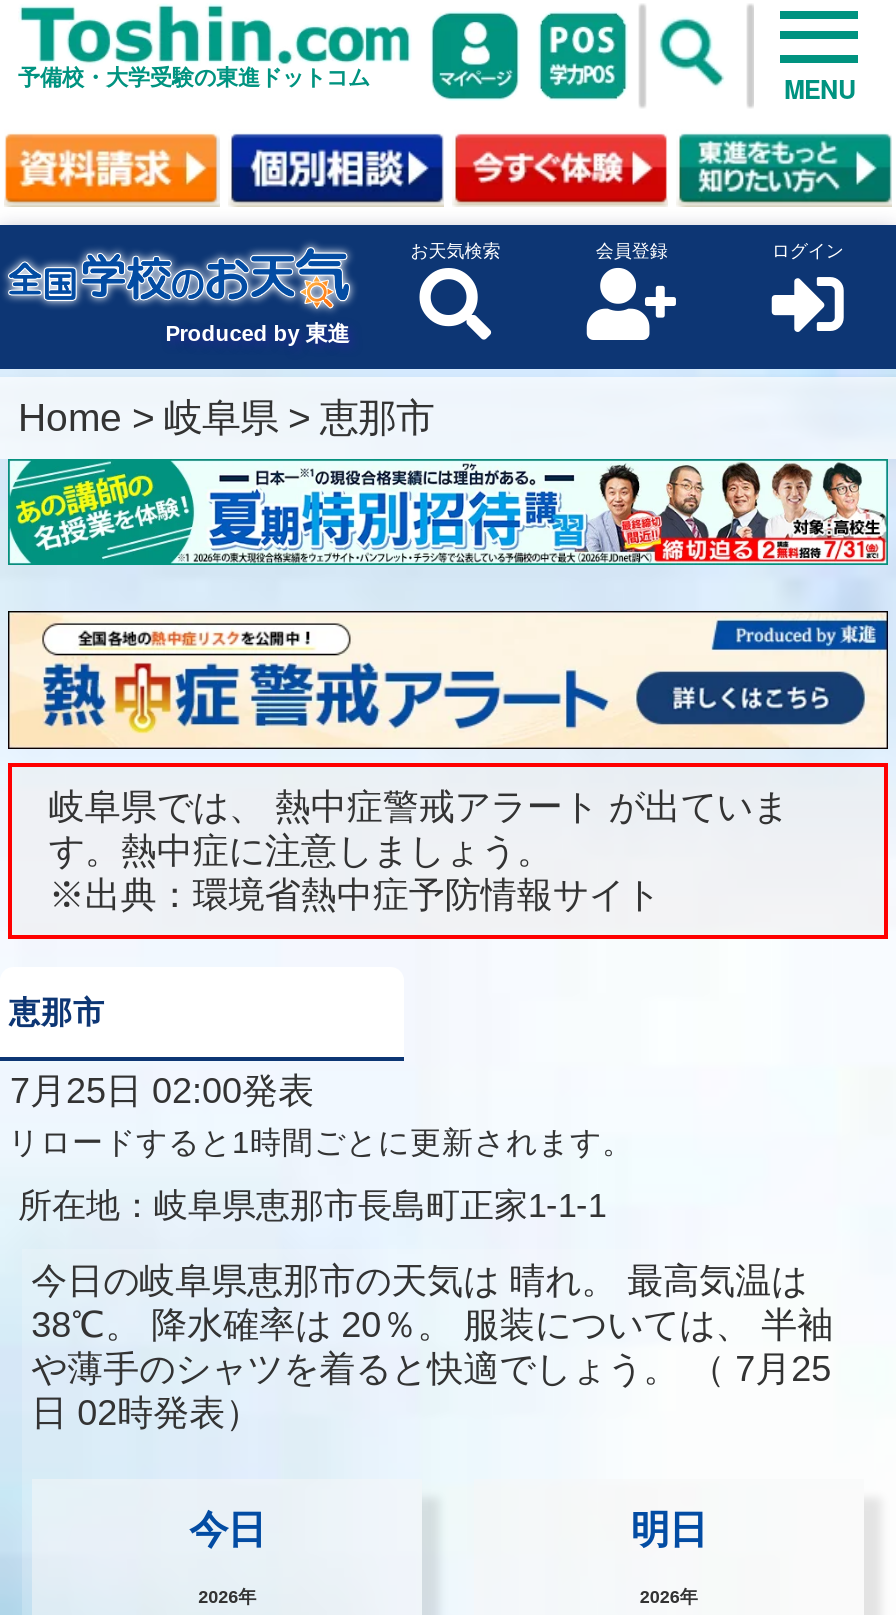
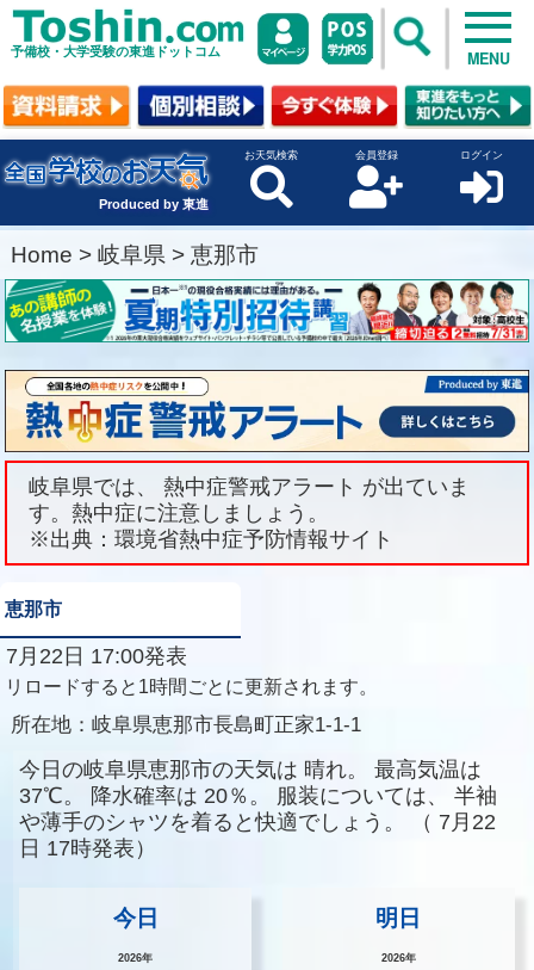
[0,1071,314,1111] 7月25日 02:00発表 -> [0,645,187,668] 7月22日 17:00発表
[31,1305,833,1345] 38℃。 降水確率は 20％。 服装については、 半袖 -> [19,784,497,807] 37℃。 降水確率は 20％。 服装については、 半袖
[31,1349,831,1389] や薄手のシャツを着ると快適でしょう。（ 7月25 -> [19,810,495,834] や薄手のシャツを着ると快適でしょう。（ 7月22
[31,1393,261,1433] 日 02時発表） -> [19,836,156,860] 日 17時発表）

